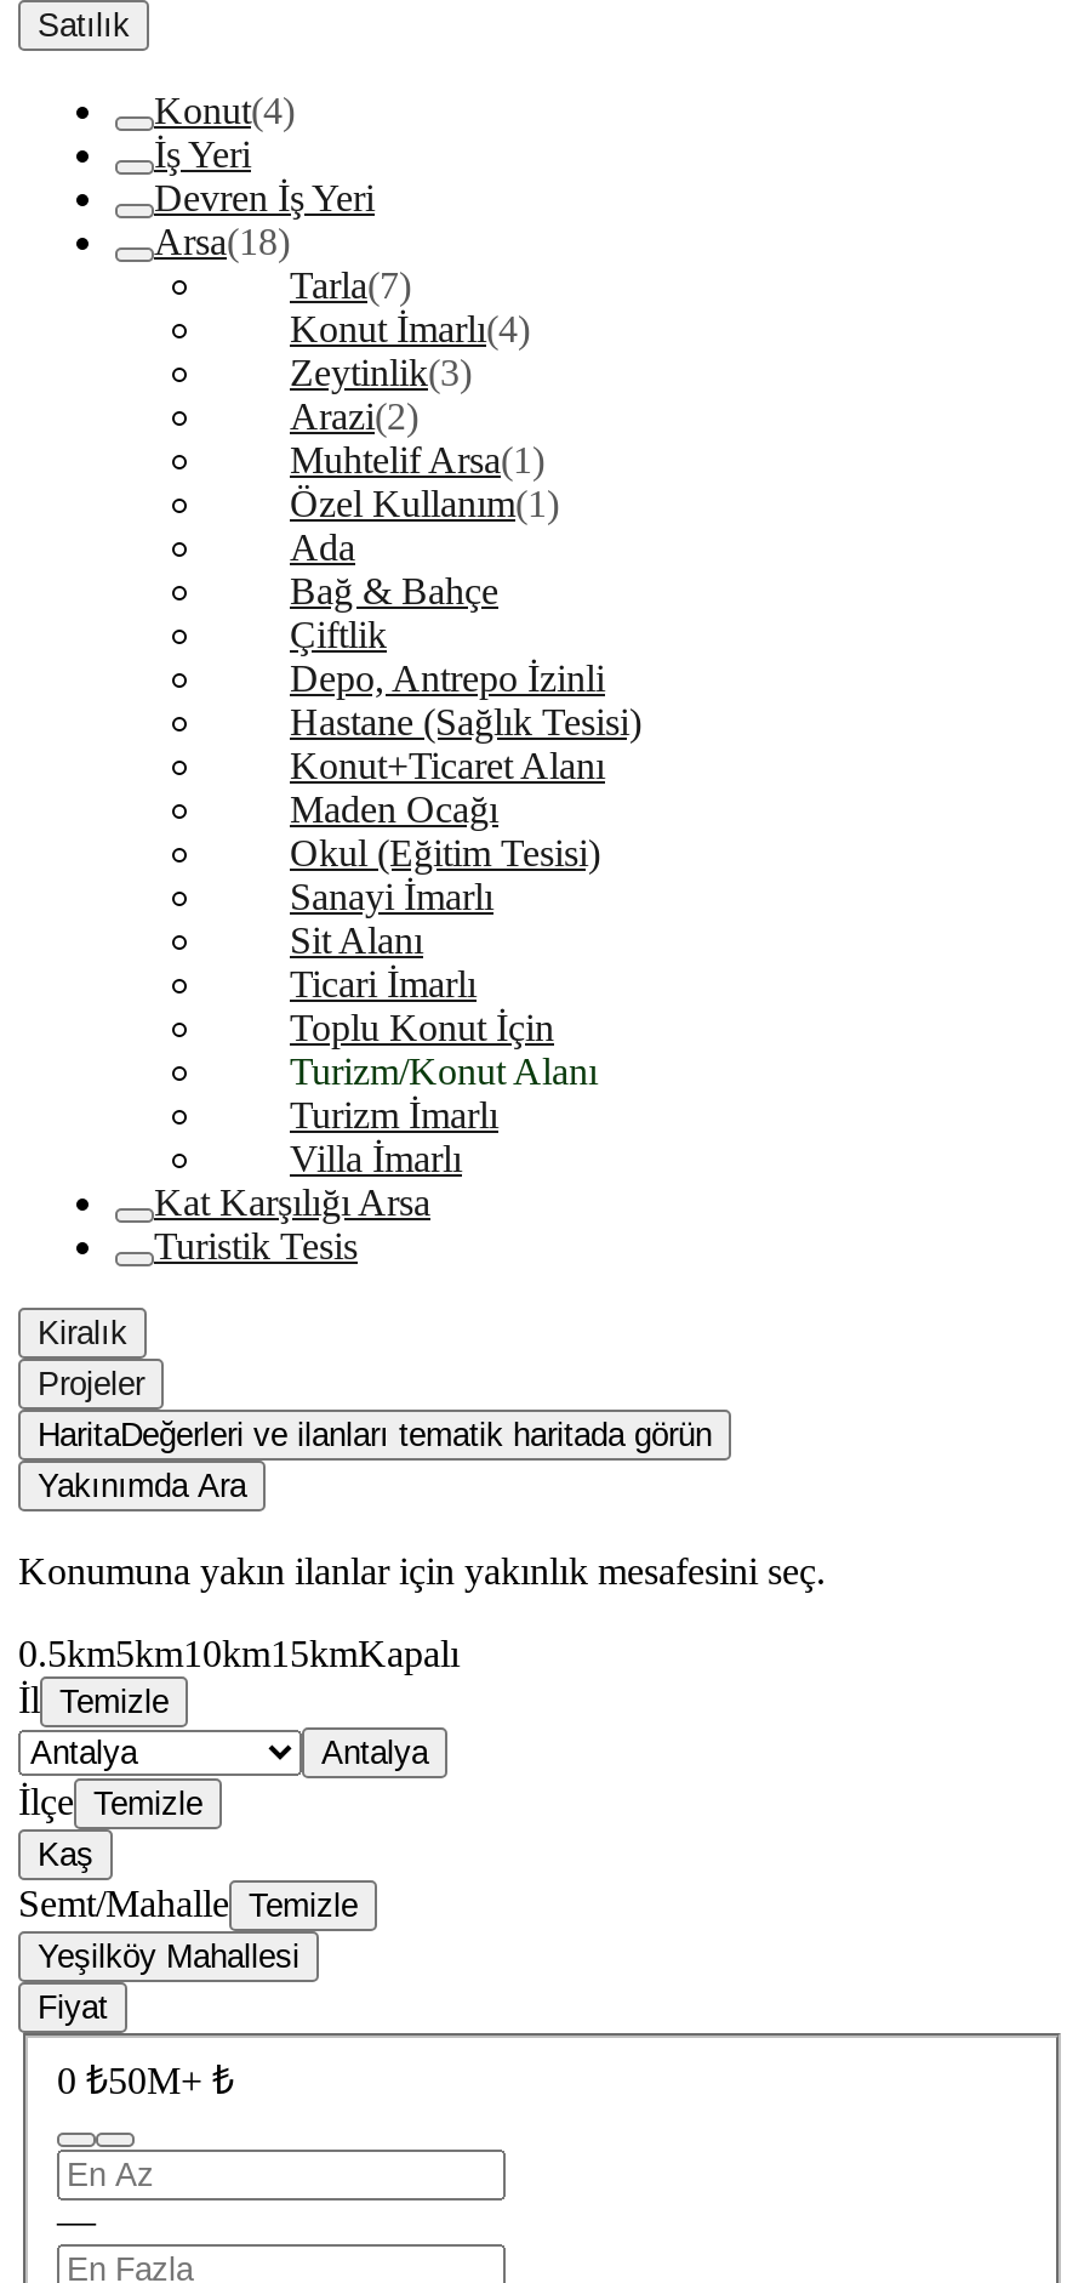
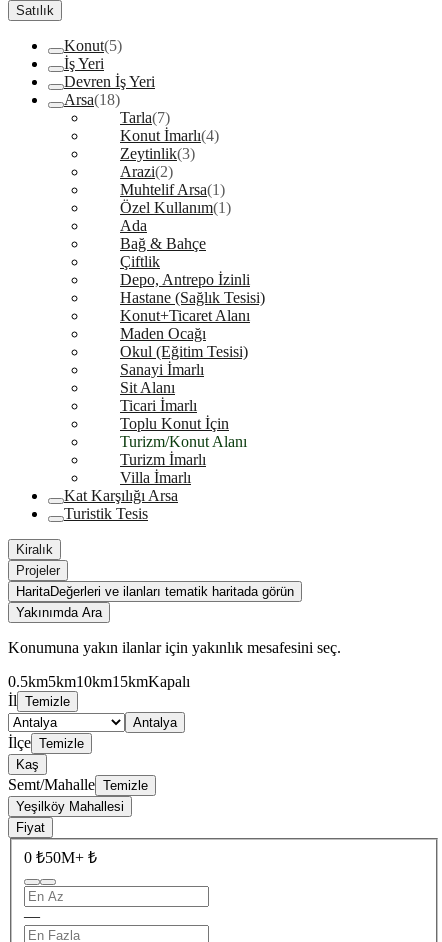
[154,90,295,131] Konut(4) -> [64,37,122,54] Konut(5)

